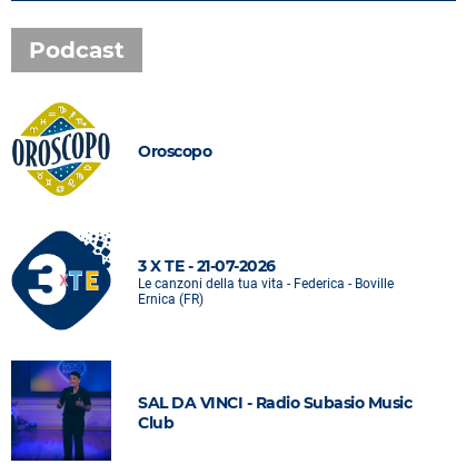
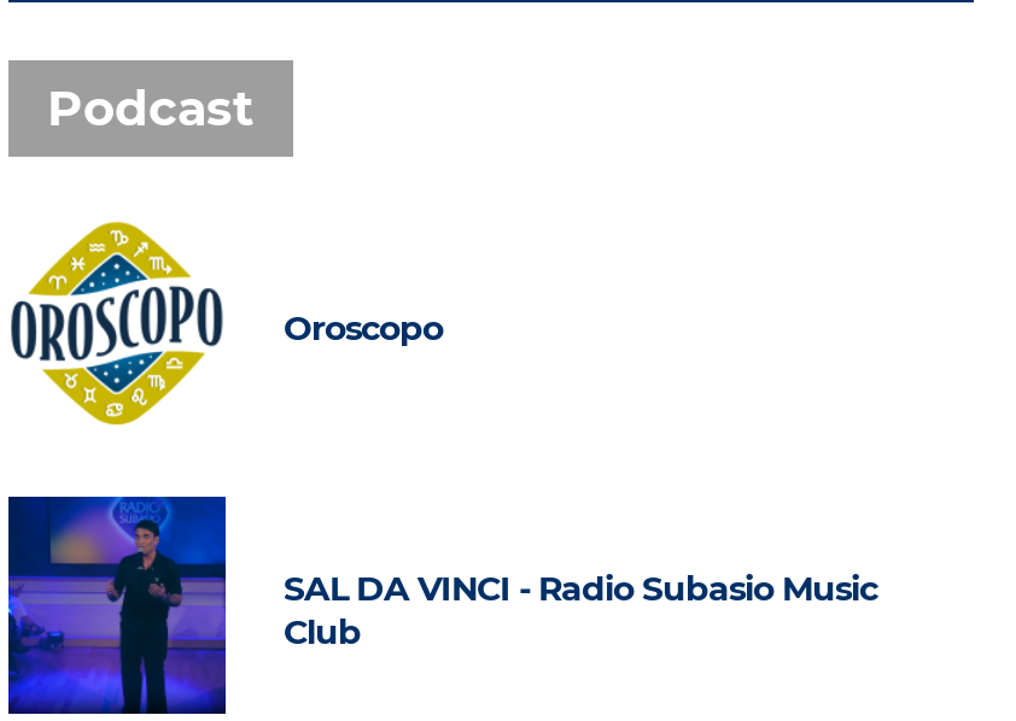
[11,229,394,330] [image] | 3 X TE - 21-07-2026 | Le canzoni della tua vita - Federica - Boville | Ernica (FR) -> none

